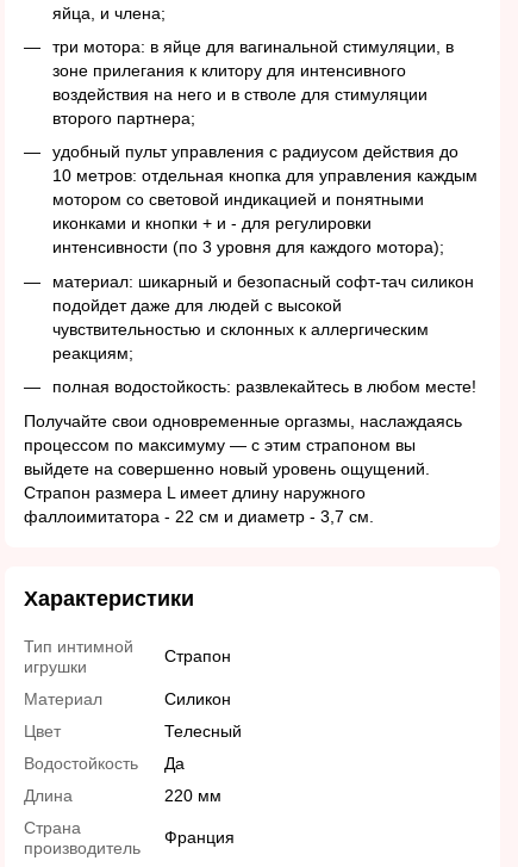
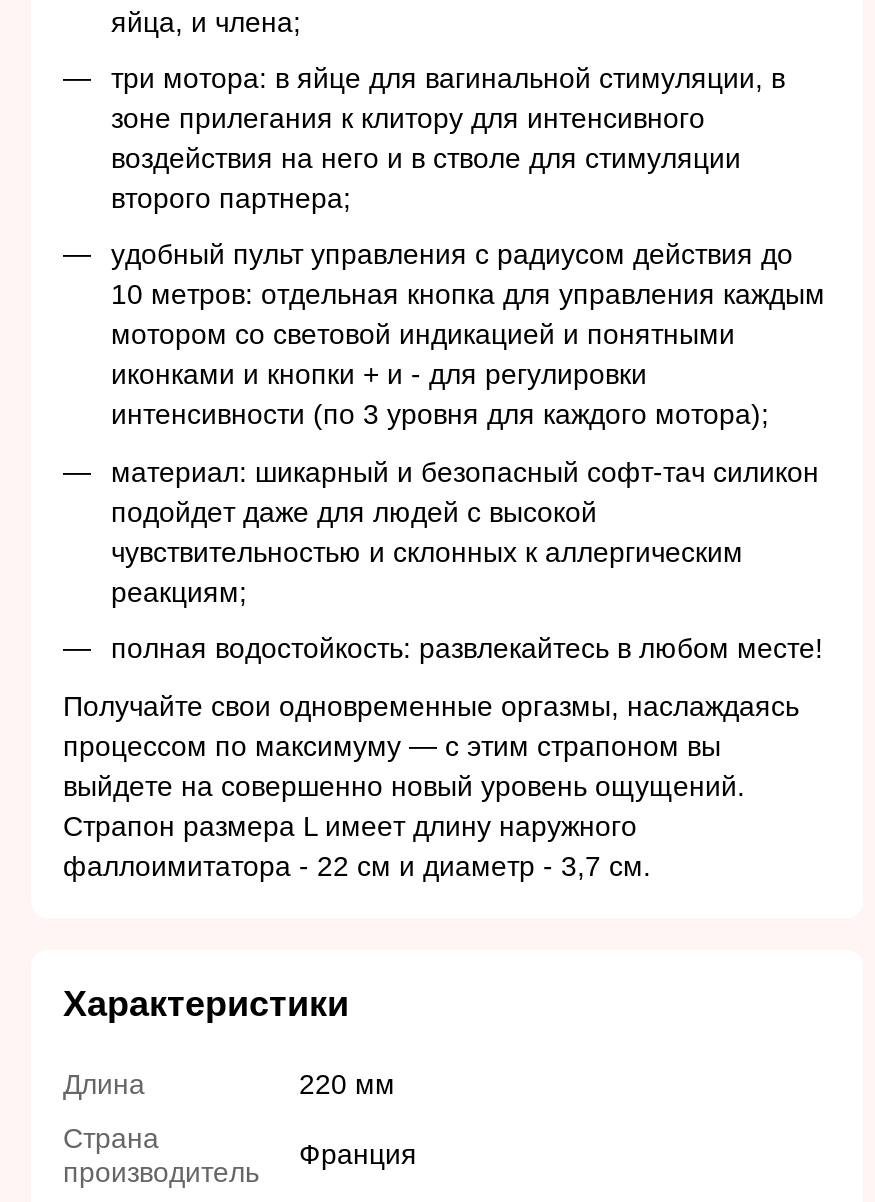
[24,636,133,676] Тип интимной | игрушки -> none
[24,646,242,772] Страпон | Материал | Силикон | Цвет | Телесный | Водостойкость | Да -> none

